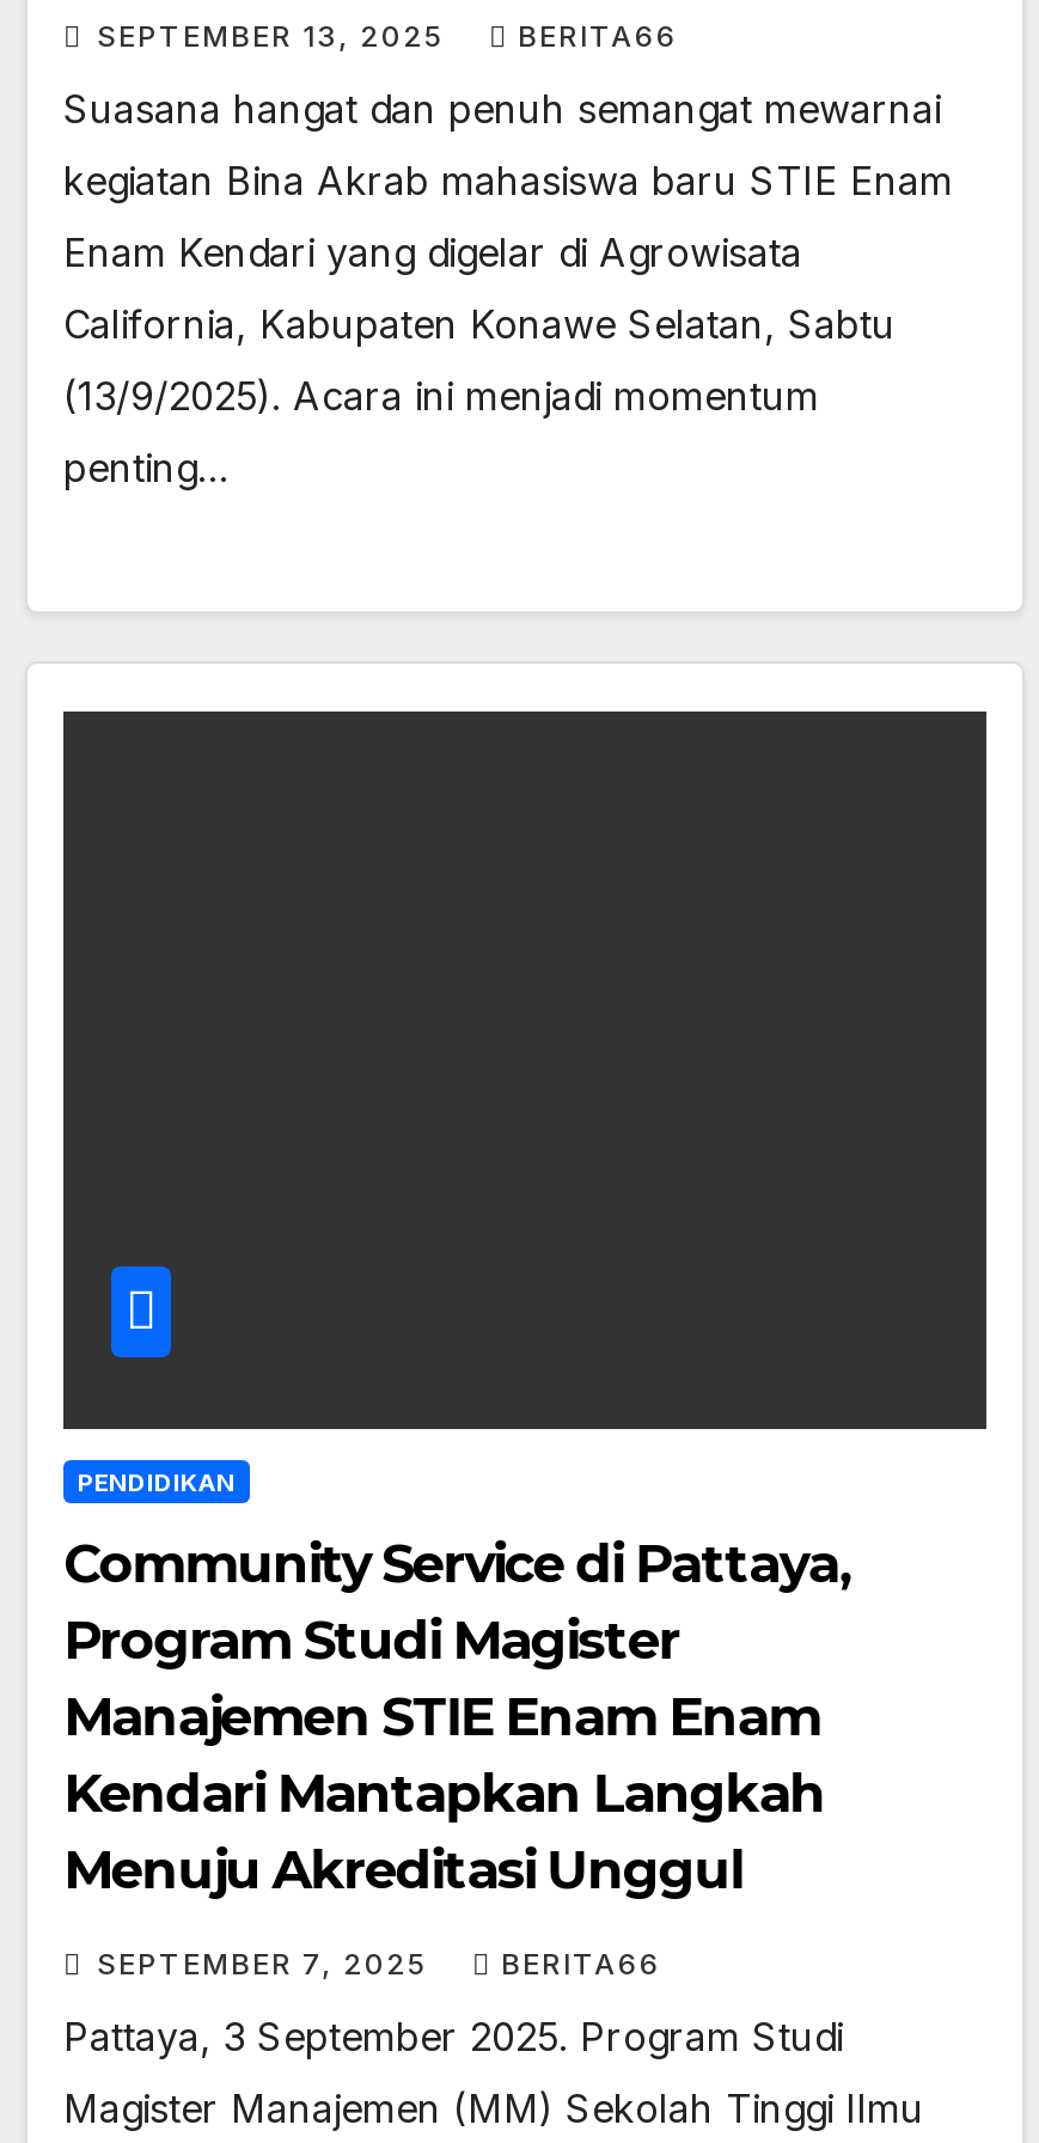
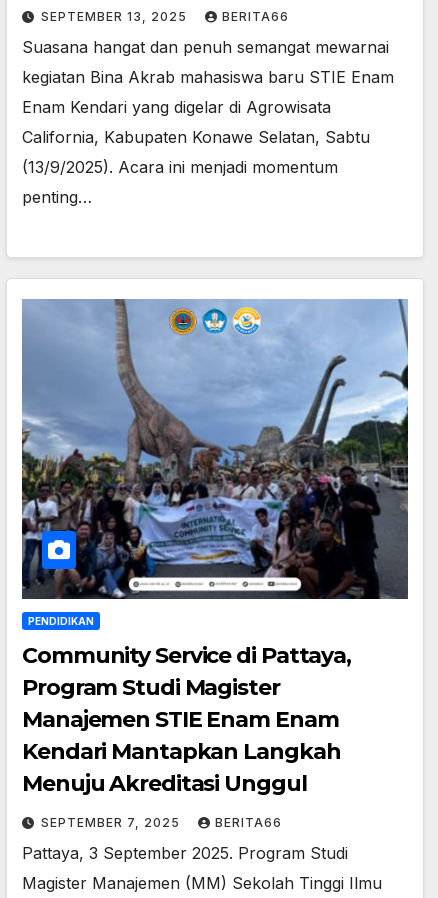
none -> [21,298,409,599] [image]

